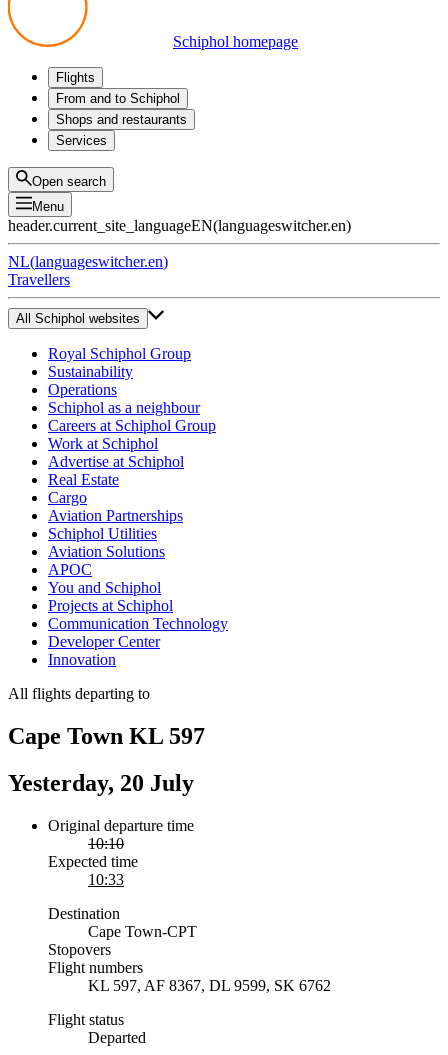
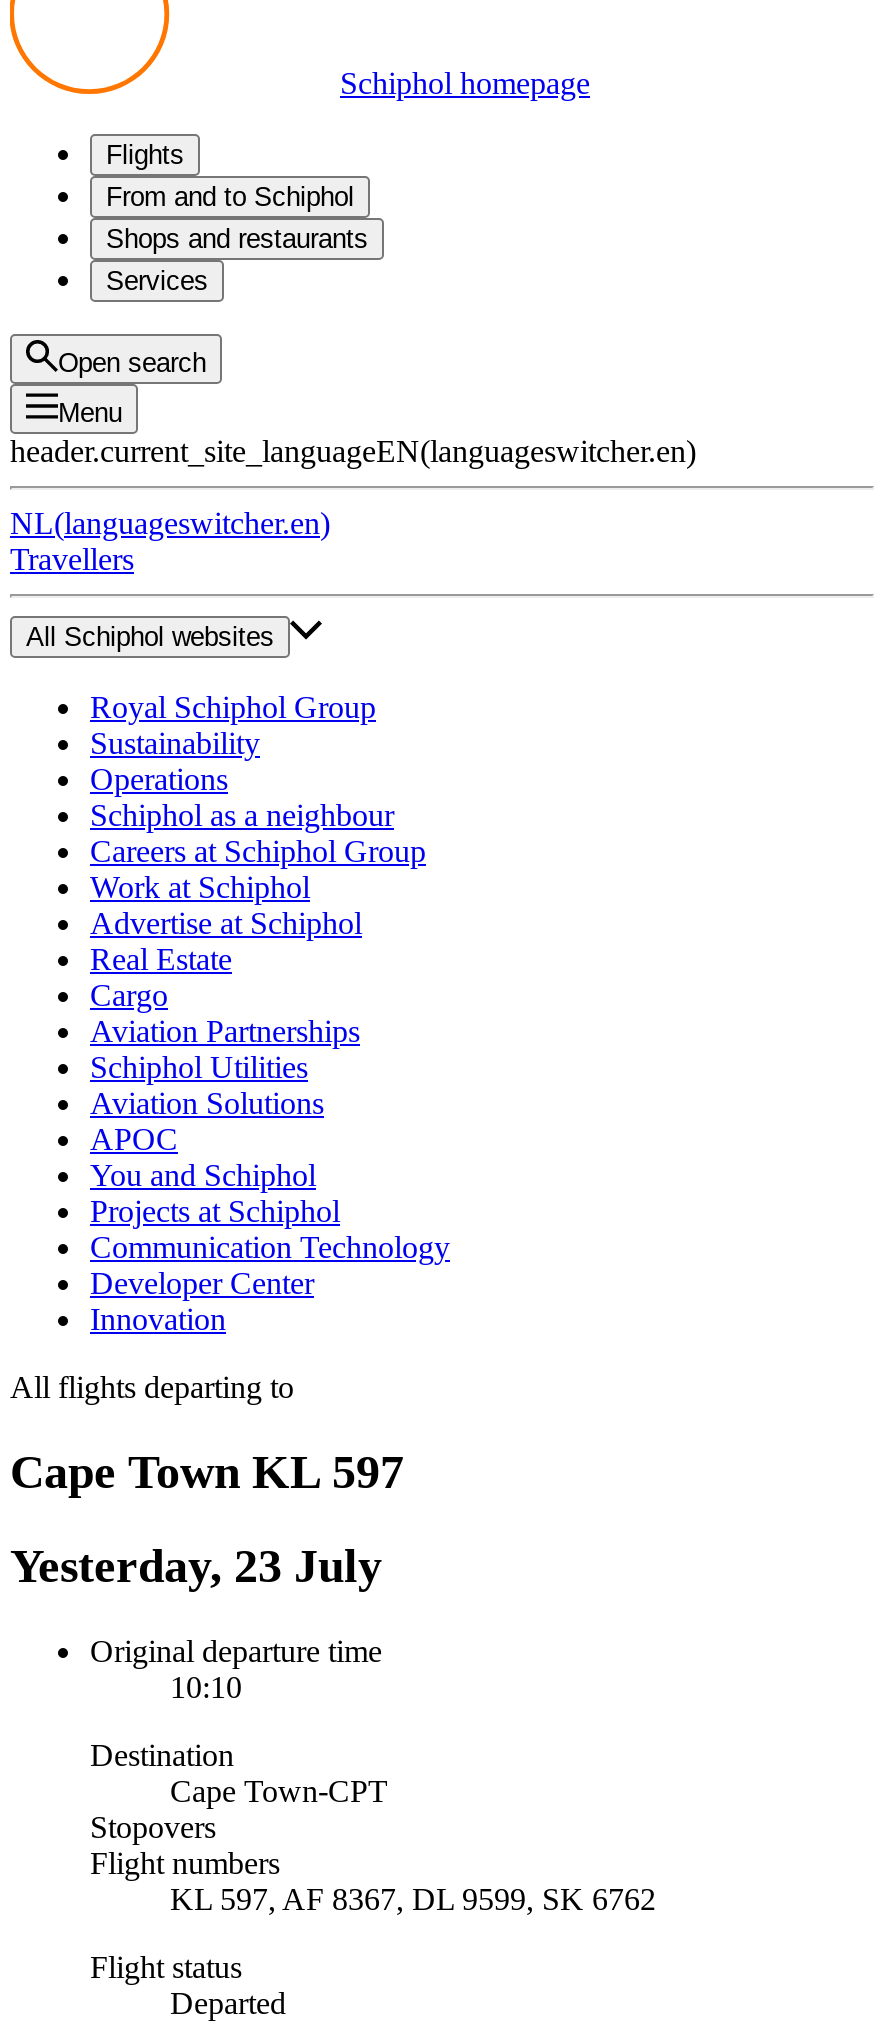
[8,770,194,796] Yesterday, 20 July -> [10,1540,382,1592] Yesterday, 23 July
[48,853,138,888] Expected time | 10:33 -> none

